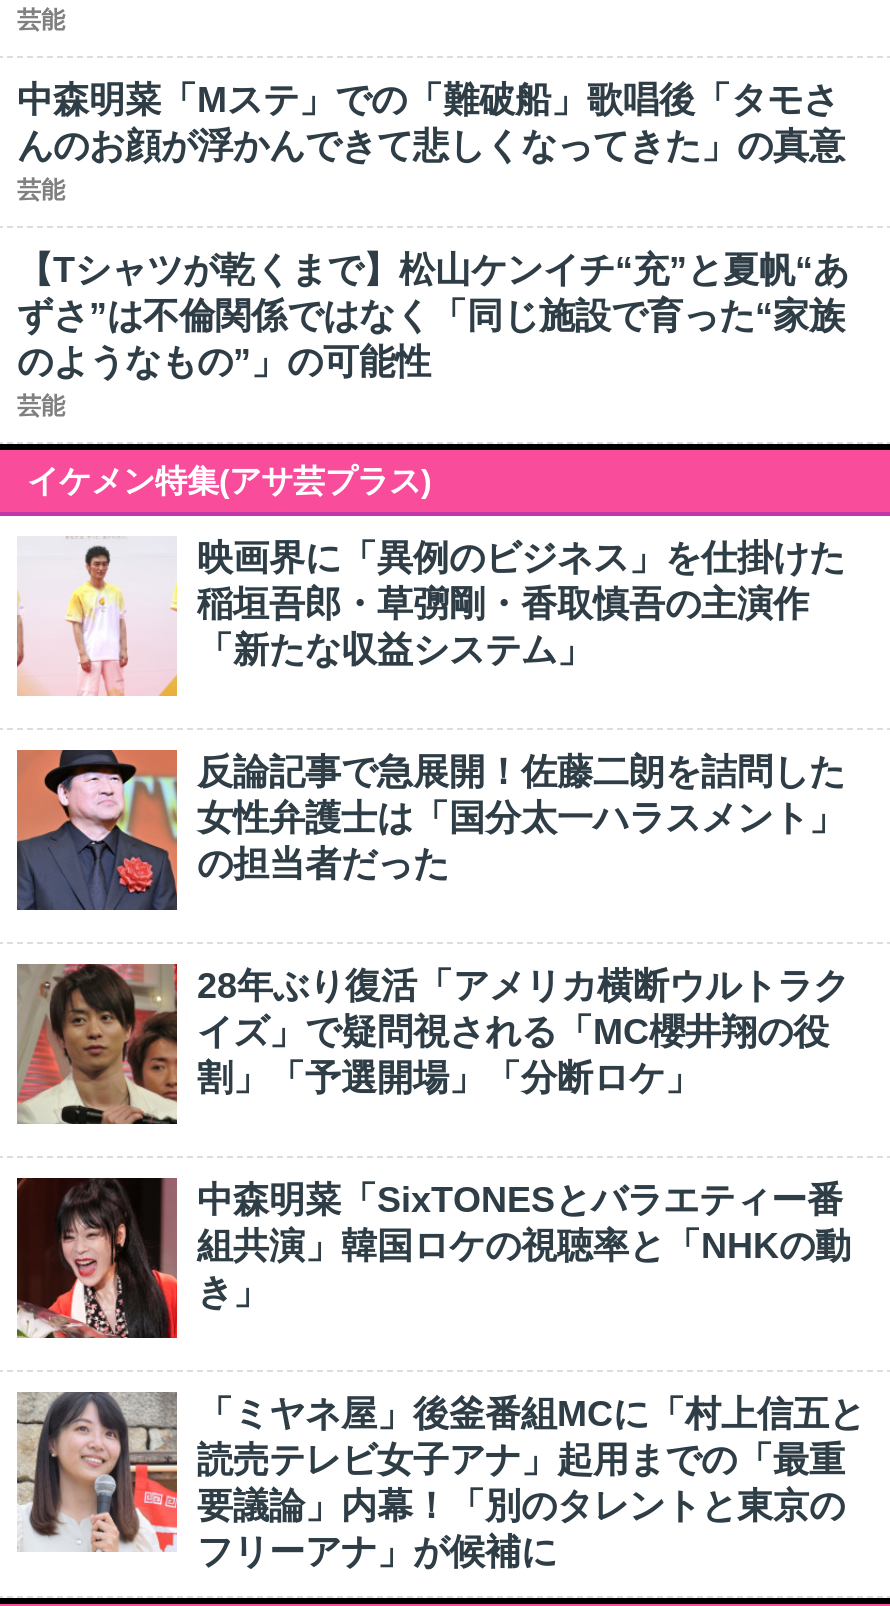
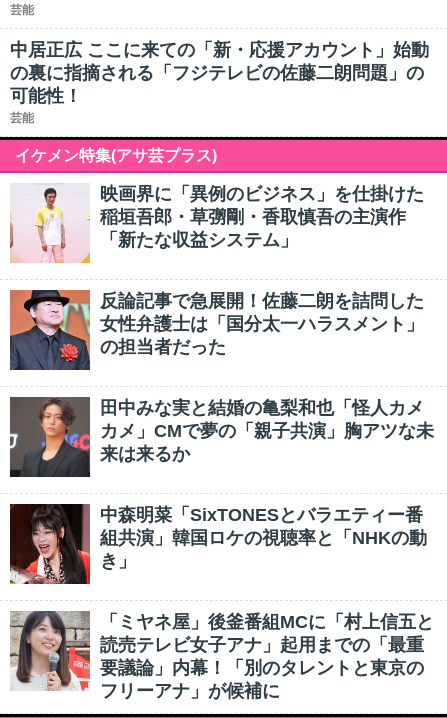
[17,80,849,382] 中森明菜「Mステ」での「難破船」歌唱後「タモさ | んのお顔が浮かんできて悲しくなってきた」の真意 | 芸能 | 【Tシャツが乾くまで】松山ケンイチ“充”と夏帆“あ | ずさ”は不倫関係ではなく「同じ施設で育った“家族 | のようなもの”」の可能性 -> [10,40,429,106] 中居正広 ここに来ての「新・応援アカウント」始動 | の裏に指摘される「フジテレビの佐藤二朗問題」の | 可能性！
[15,964,849,1126] [image] | 28年ぶり復活「アメリカ横断ウルトラク | イズ」で疑問視される「MC櫻井翔の役 | 割」「予選開場」「分断ロケ」 -> [9,397,434,478] [image] | 田中みな実と結婚の亀梨和也「怪人カメ | カメ」CMで夢の「親子共演」胸アツな未 | 来は来るか

